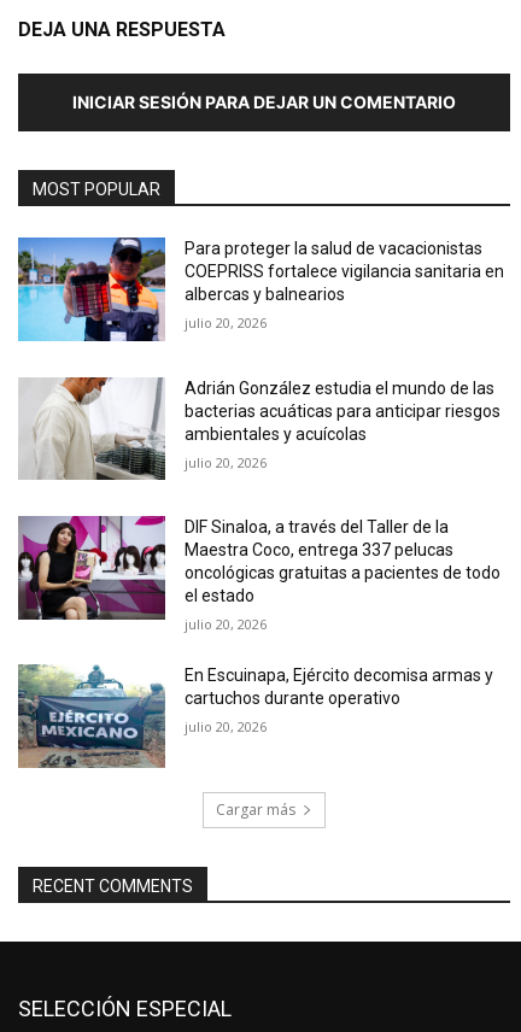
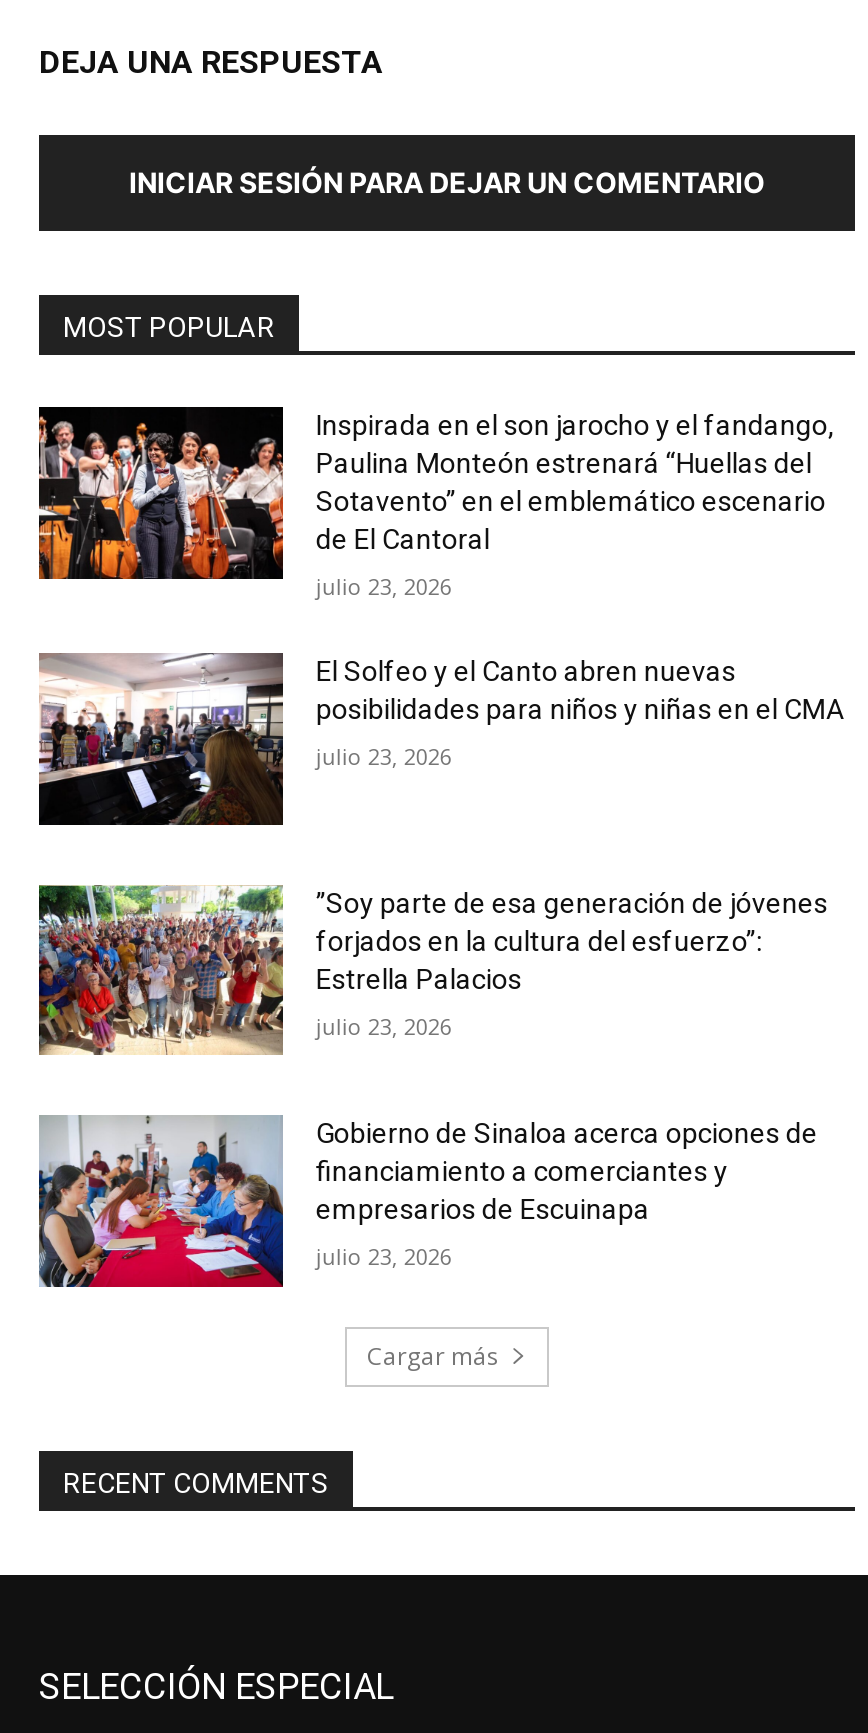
[17,236,505,342] [image] | Para proteger la salud de vacacionistas | COEPRISS fortalece vigilancia sanitaria en | albercas y balnearios -> [37,405,834,581] [image] | Inspirada en el son jarocho y el fandango, | Paulina Monteón estrenará “Huellas del | Sotavento” en el emblemático escenario | de El Cantoral
[185,313,267,331] julio 20, 2026 -> [316,571,452,601] julio 23, 2026
[18,376,501,489] [image] | Adrián González estudia el mundo de las | bacterias acuáticas para anticipar riesgos | ambientales y acuícolas -> [37,639,846,827] [image] | El Solfeo y el Canto abren nuevas | posibilidades para niños y niñas en el CMA
[185,453,267,471] julio 20, 2026 -> [316,741,452,771] julio 23, 2026
[17,515,501,628] [image] | DIF Sinaloa, a través del Taller de la | Maestra Coco, entrega 337 pelucas | oncológicas gratuitas a pacientes de todo | el estado -> [37,869,828,1057] [image] | ”Soy parte de esa generación de jóvenes | forjados en la cultura del esfuerzo”: | Estrella Palacios
[185,615,267,633] julio 20, 2026 -> [316,1010,452,1040] julio 23, 2026
[18,664,494,769] [image] | En Escuinapa, Ejército decomisa armas y | cartuchos durante operativo -> [37,1113,818,1289] [image] | Gobierno de Sinaloa acerca opciones de | financiamiento a comerciantes y | empresarios de Escuinapa
[185,718,267,736] julio 20, 2026 -> [316,1241,452,1271] julio 23, 2026

